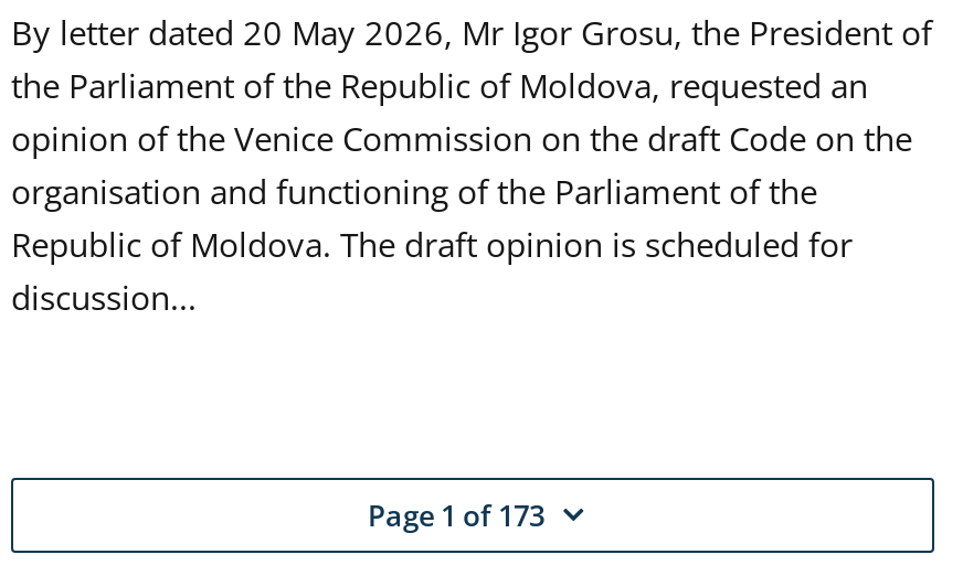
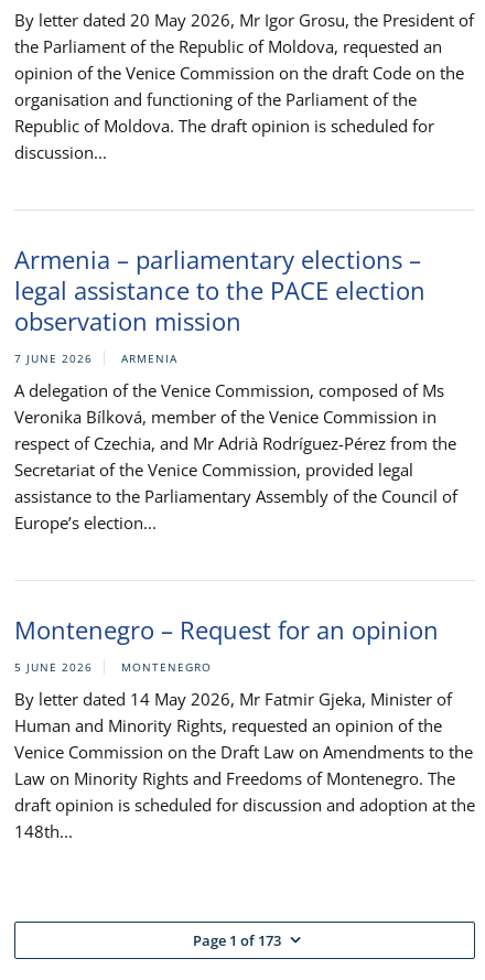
none -> [14,243,475,842] Armenia – parliamentary elections – | legal assistance to the PACE election | observation mission | 7 JUNE 2026 | ARMENIA | A delegation of the Venice Commission, composed of Ms | Veronika Bílková, member of the Venice Commission in | respect of Czechia, and Mr Adrià Rodríguez-Pérez from the | Secretariat of the Venice Commission, provided legal | assistance to the Parliamentary Assembly of the Council of | Europe’s election... | Montenegro – Request for an opinion | 5 JUNE 2026 | MONTENEGRO | By letter dated 14 May 2026, Mr Fatmir Gjeka, Minister of | Human and Minority Rights, requested an opinion of the | Venice Commission on the Draft Law on Amendments to the | Law on Minority Rights and Freedoms of Montenegro. The | draft opinion is scheduled for discussion and adoption at the | 148th...

